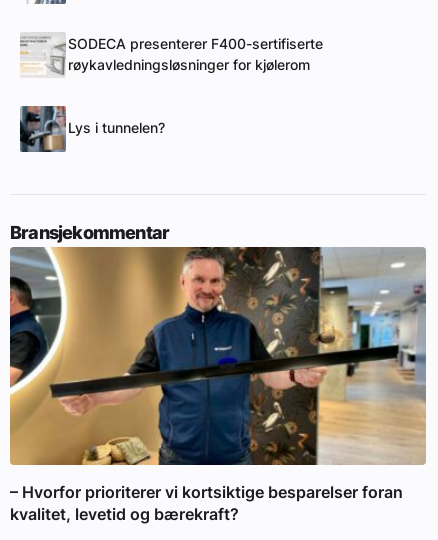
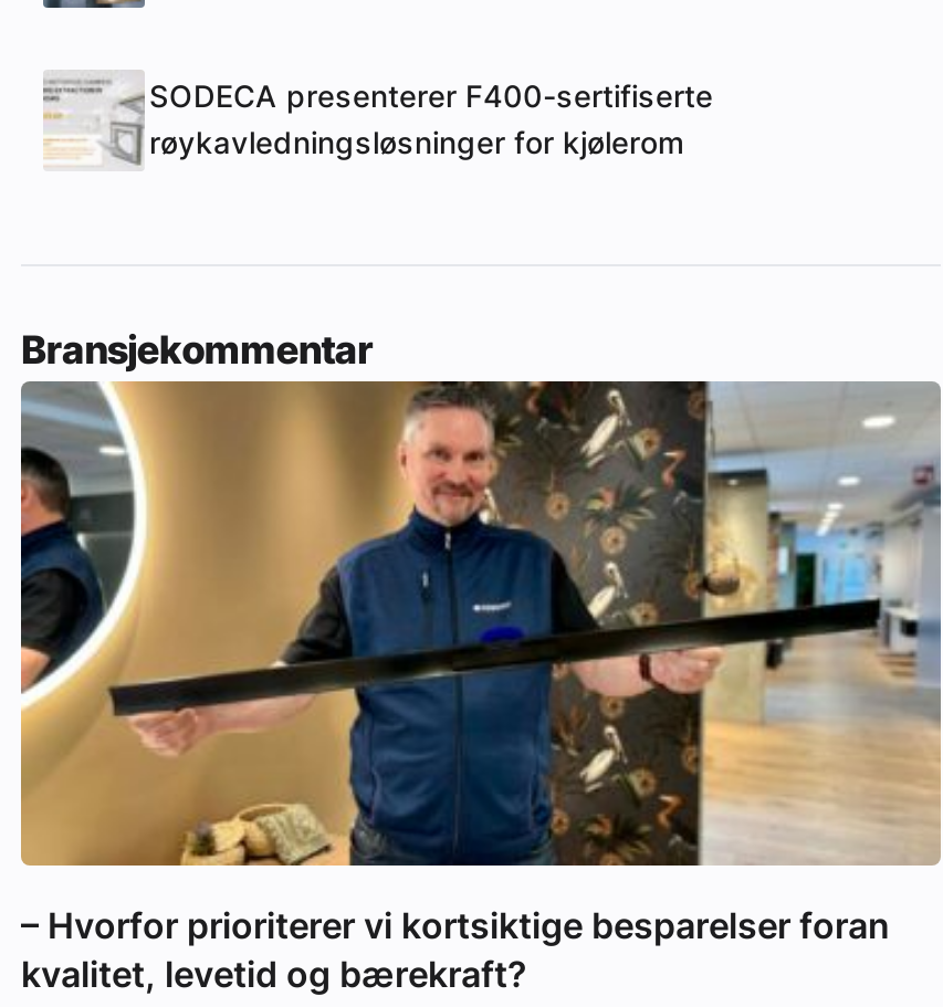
[19,105,165,153] [image] | Lys i tunnelen? -> none

